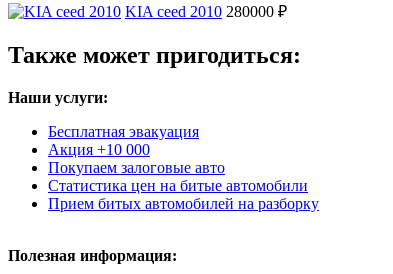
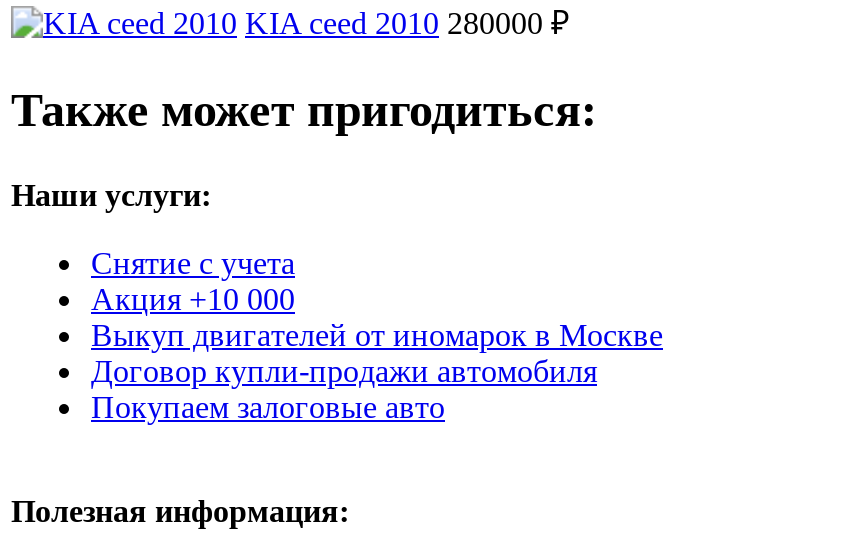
[48,123,199,140] Бесплатная эвакуация -> [91,246,295,280] Снятие с учета
none -> [91,318,663,388] Выкуп двигателей от иномарок в Москве | Договор купли-продажи автомобиля
moved [48,159,225,176] -> [91,390,445,424]: Покупаем залоговые авто
[48,177,319,212] Статистика цен на битые автомобили | Прием битых автомобилей на разборку -> none

